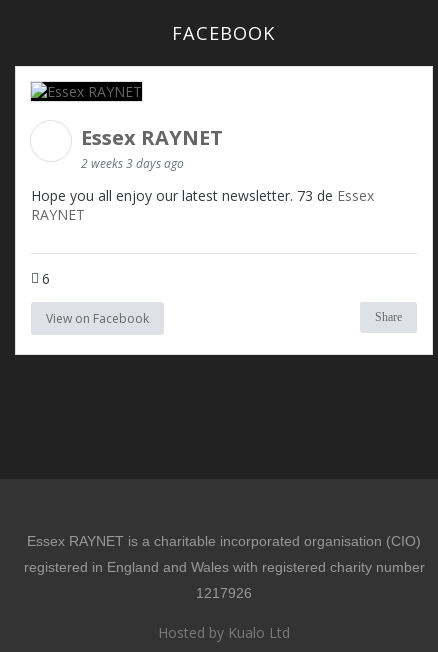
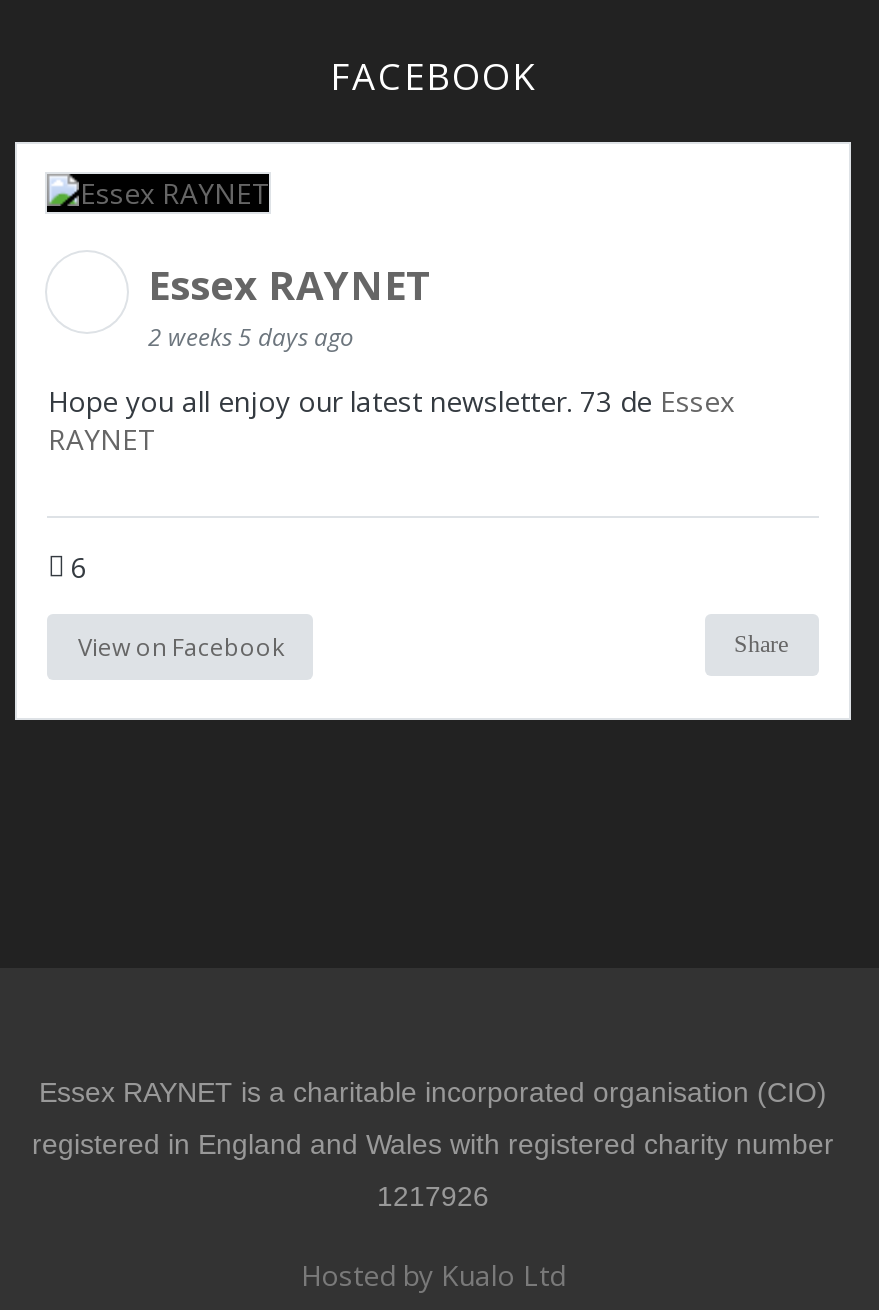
[81,155,184,172] 2 weeks 3 days ago -> [148,321,354,355] 2 weeks 5 days ago

